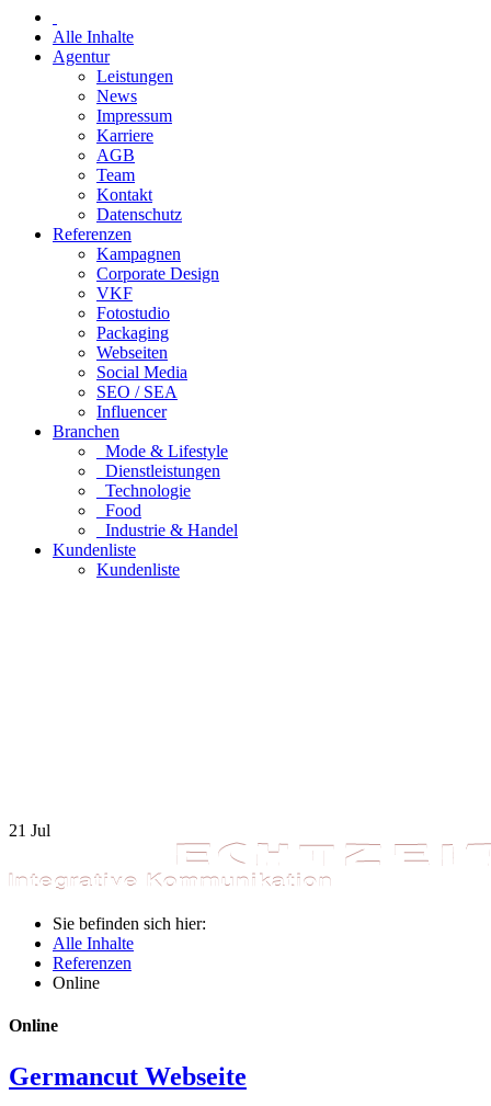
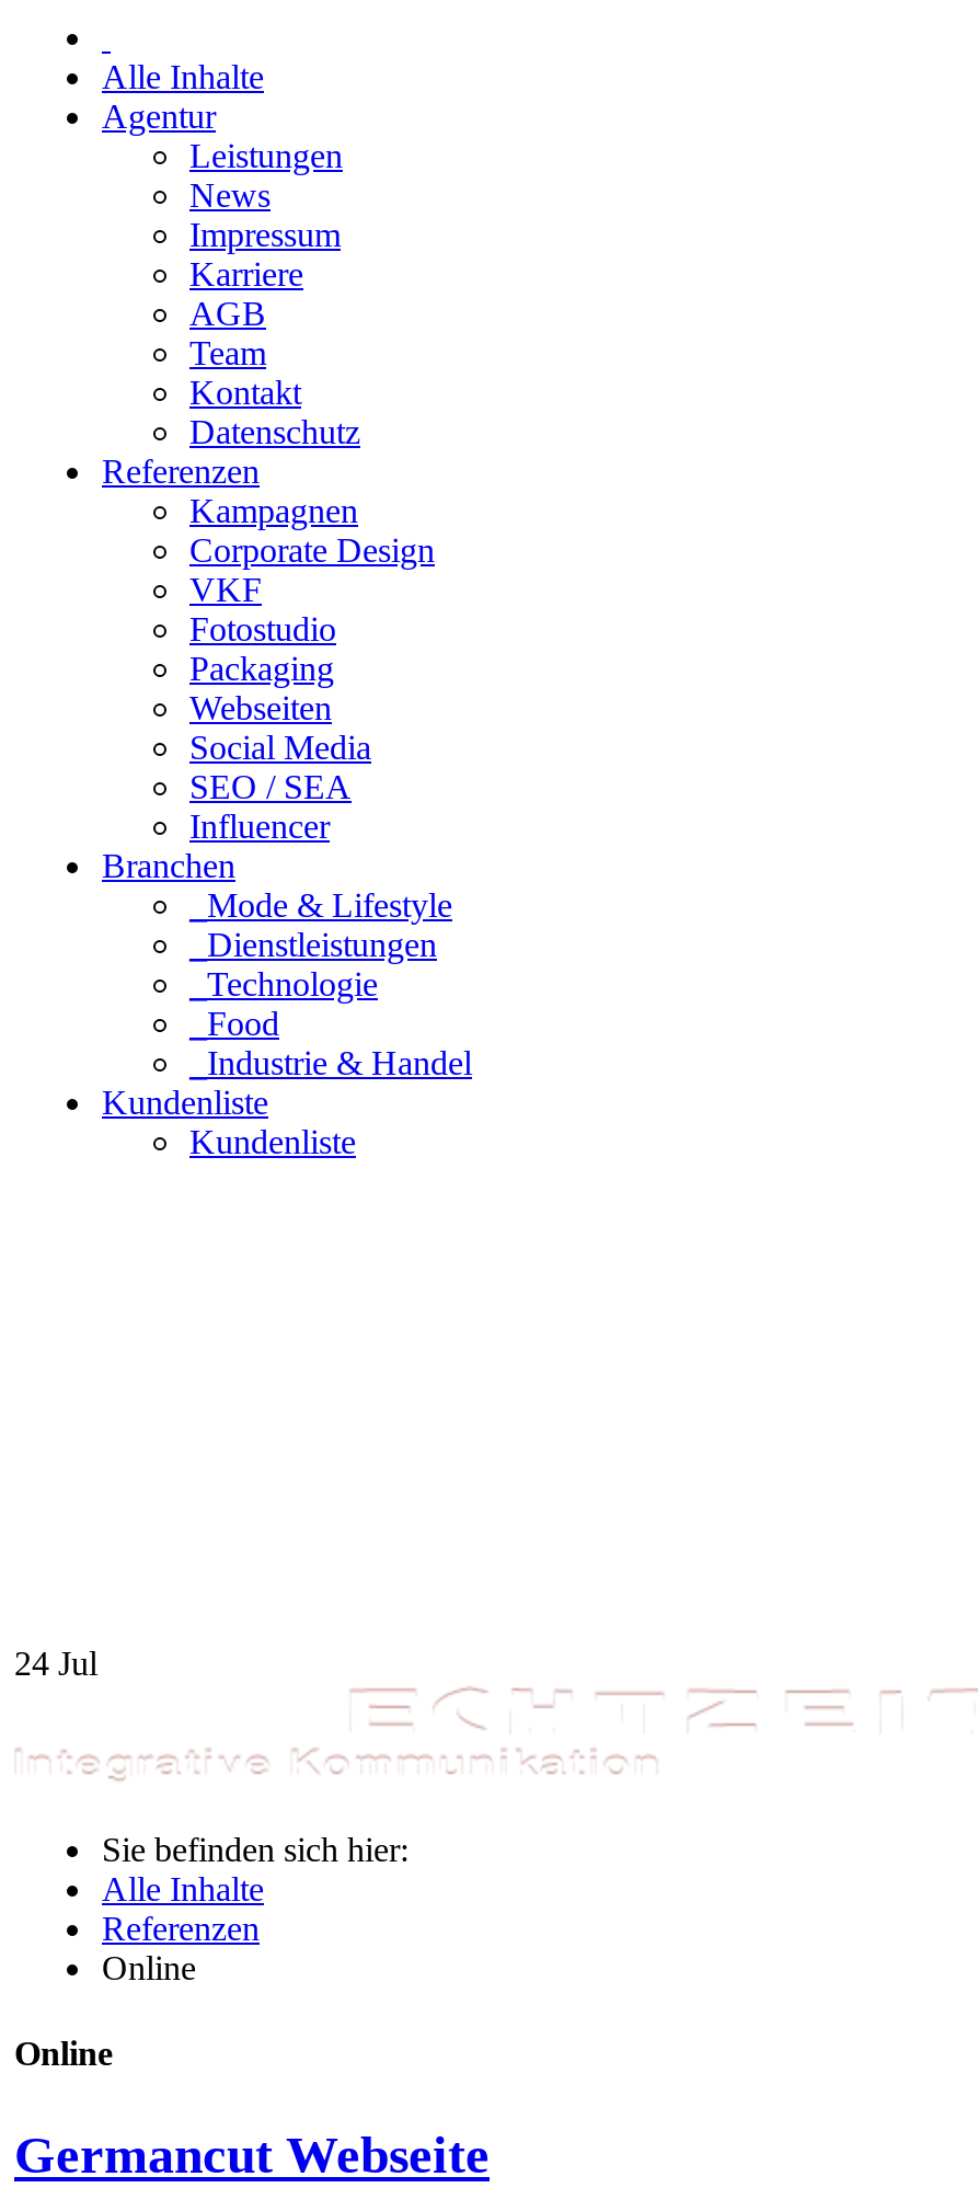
[9,821,50,840] 21 Jul -> [14,1645,97,1682] 24 Jul

